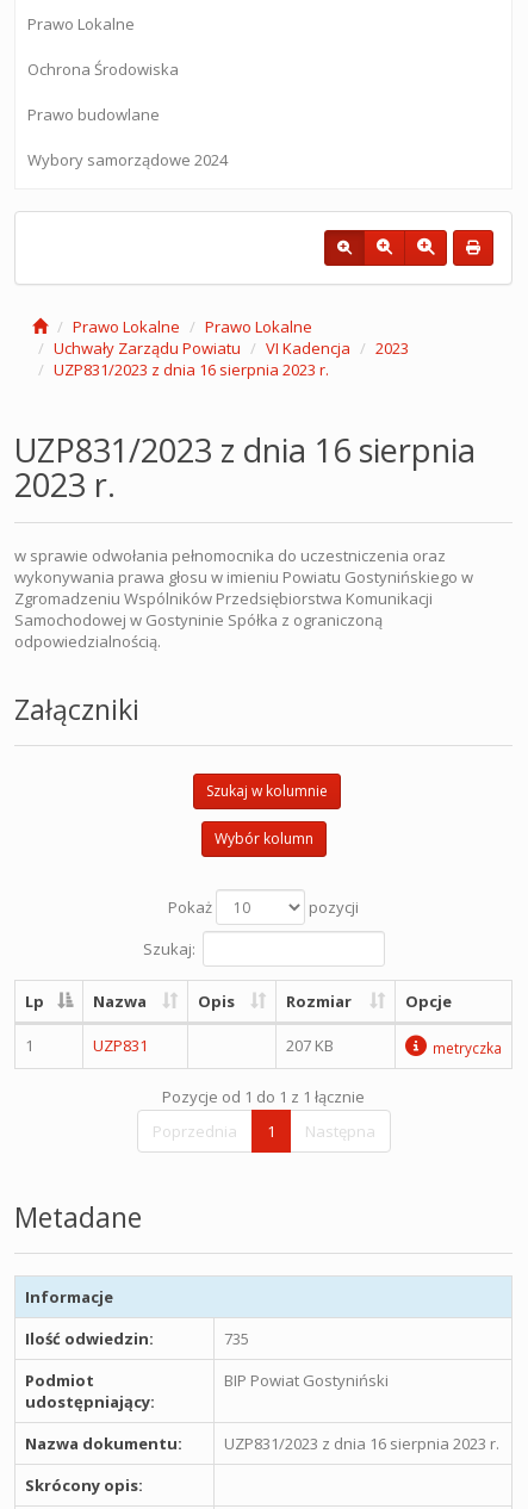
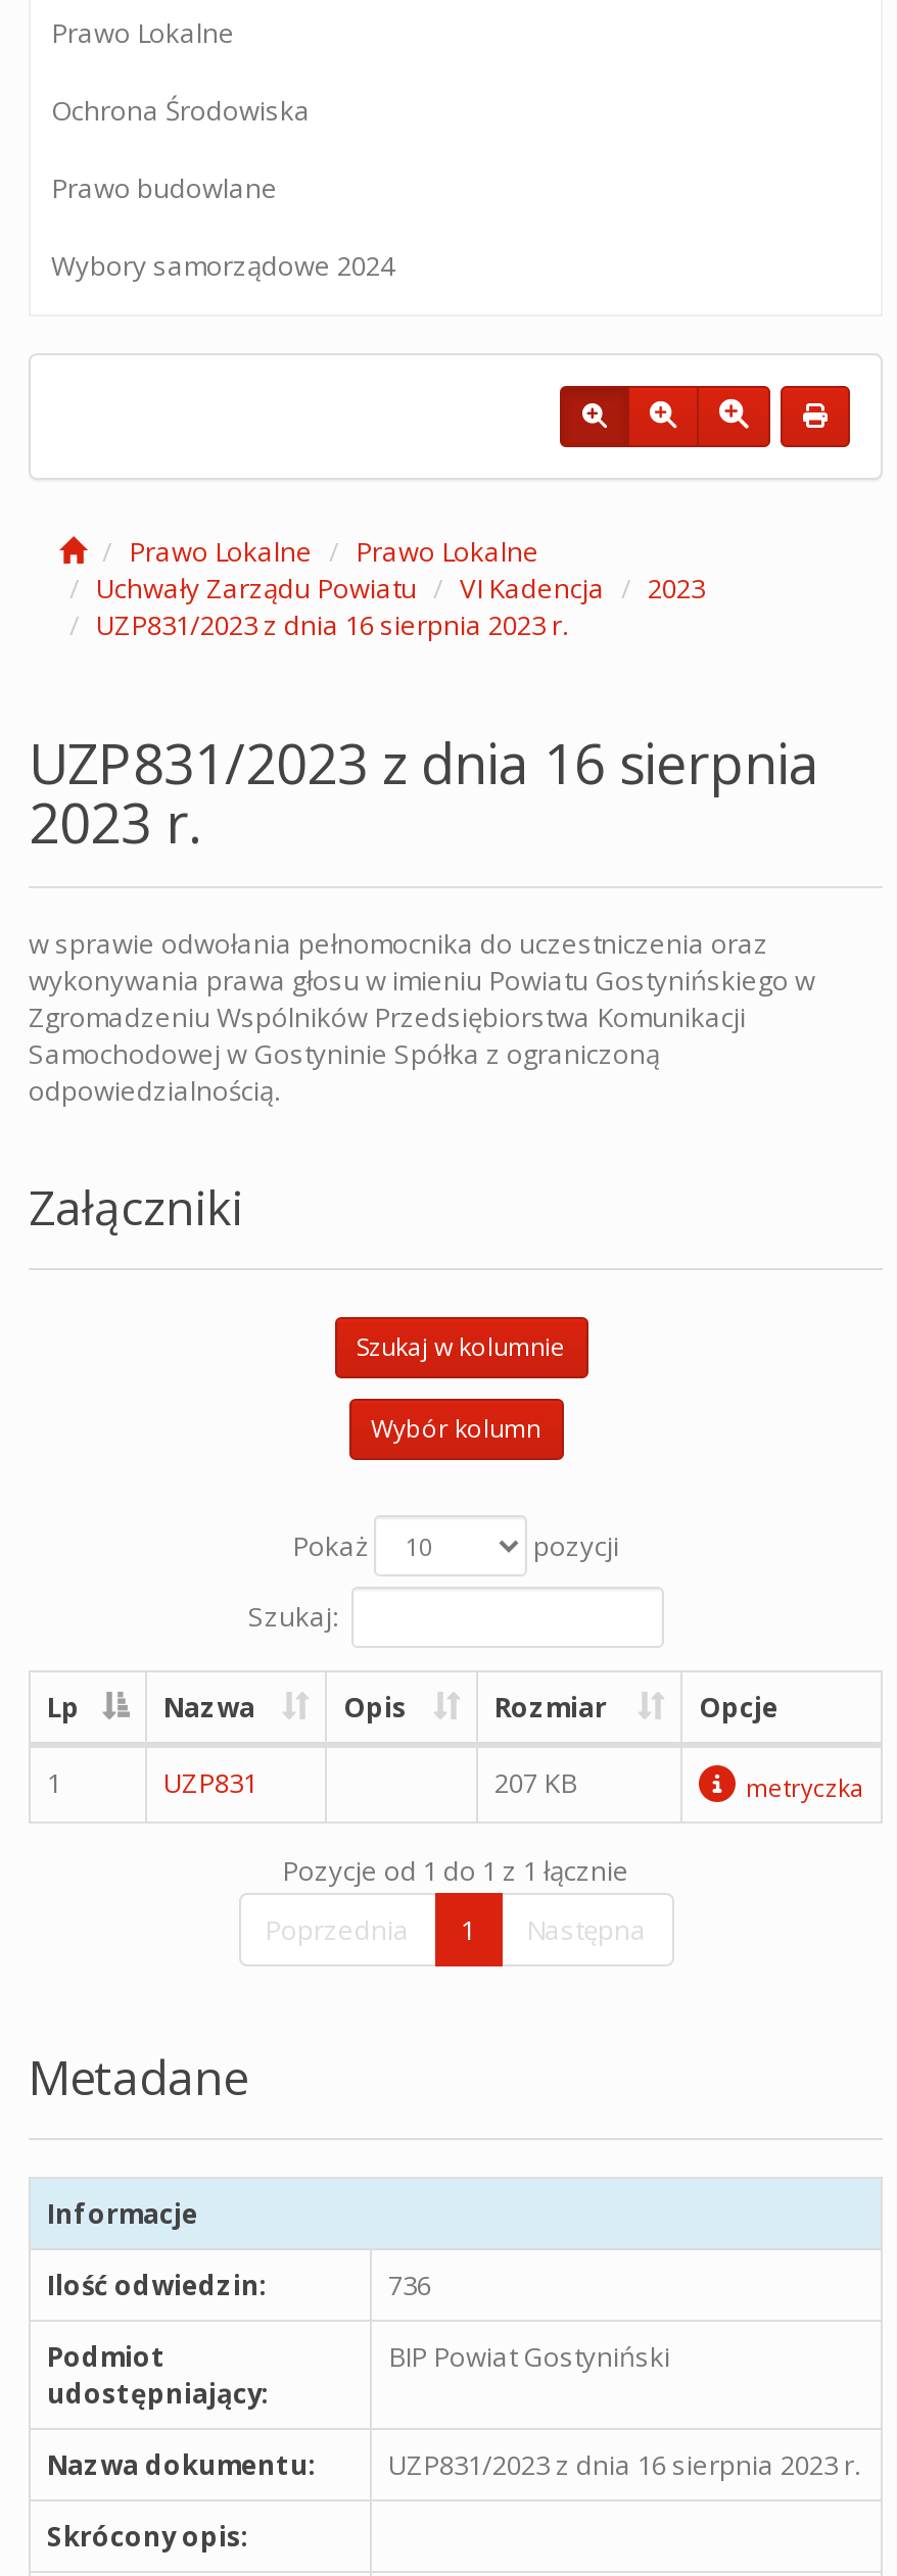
[224,1327,249,1349] 735 -> [388,2266,431,2302] 736

